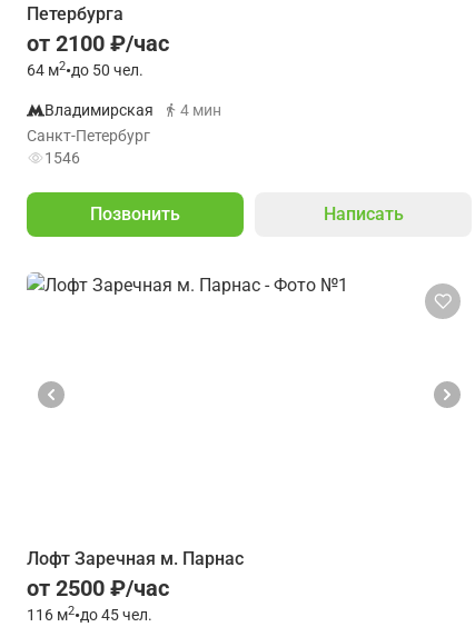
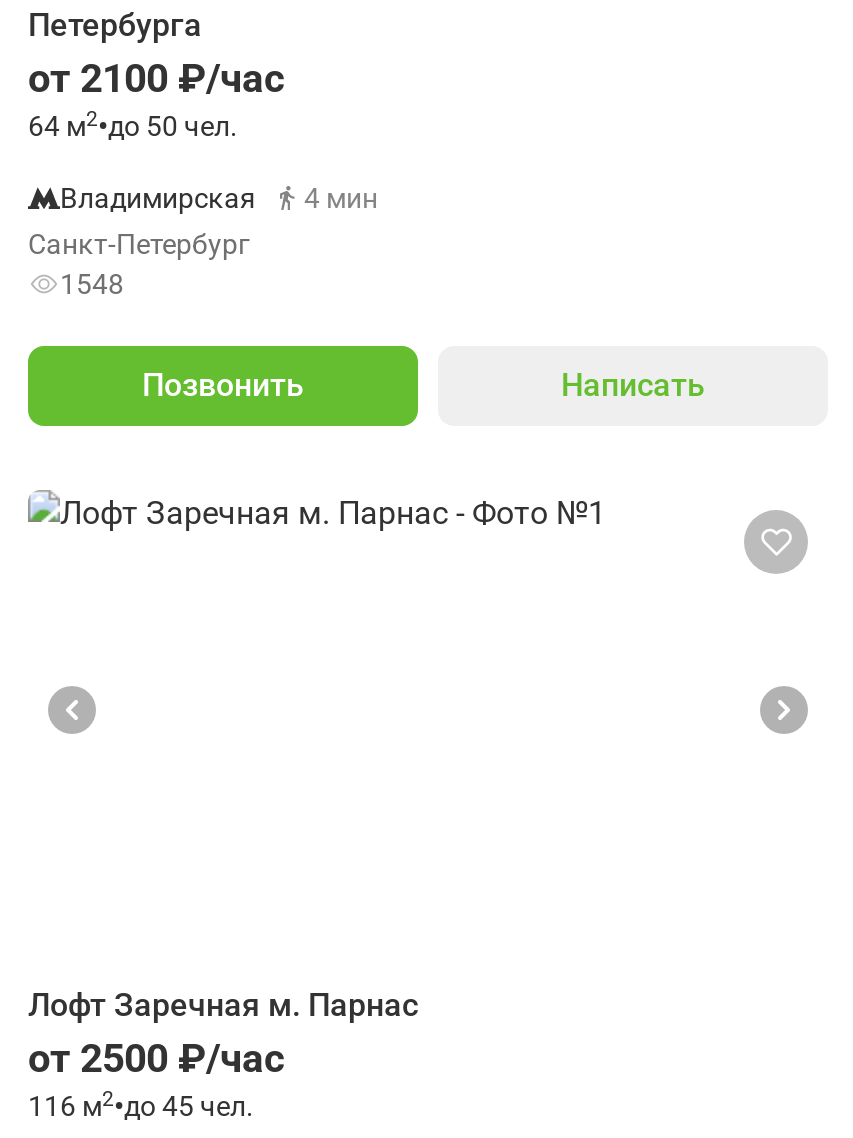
[44,149,80,167] 1546 -> [60,268,124,300] 1548

